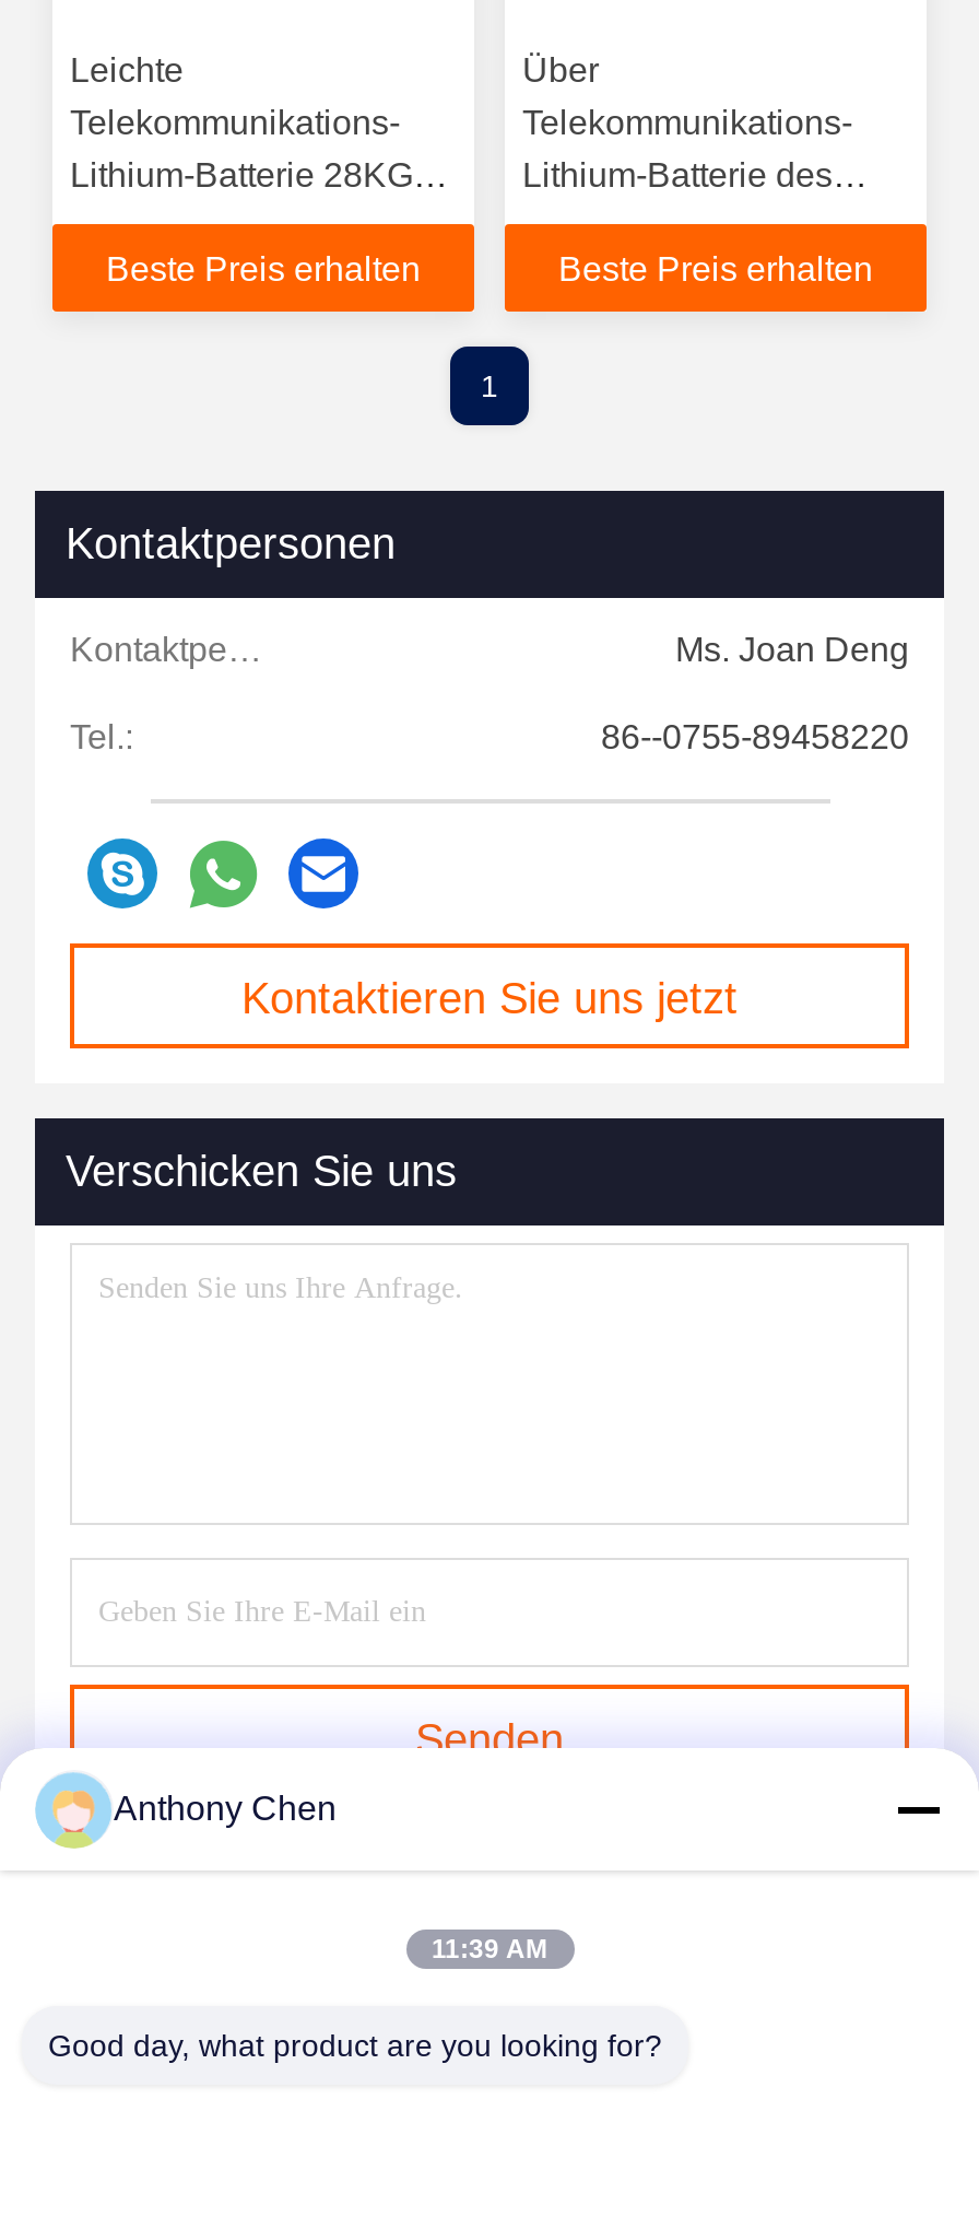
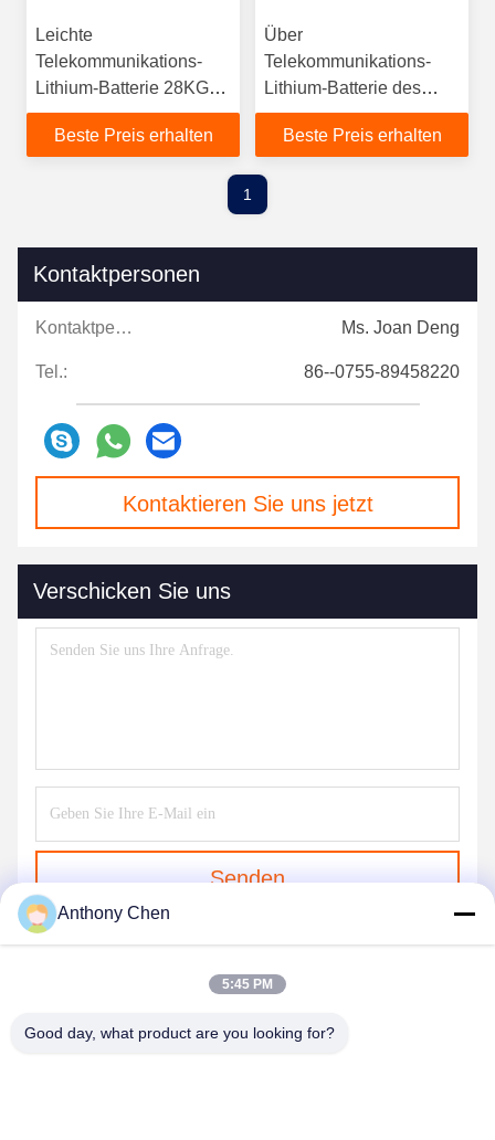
[432,1934,547,1965] 11:39 AM -> [222,977,273,992] 5:45 PM

